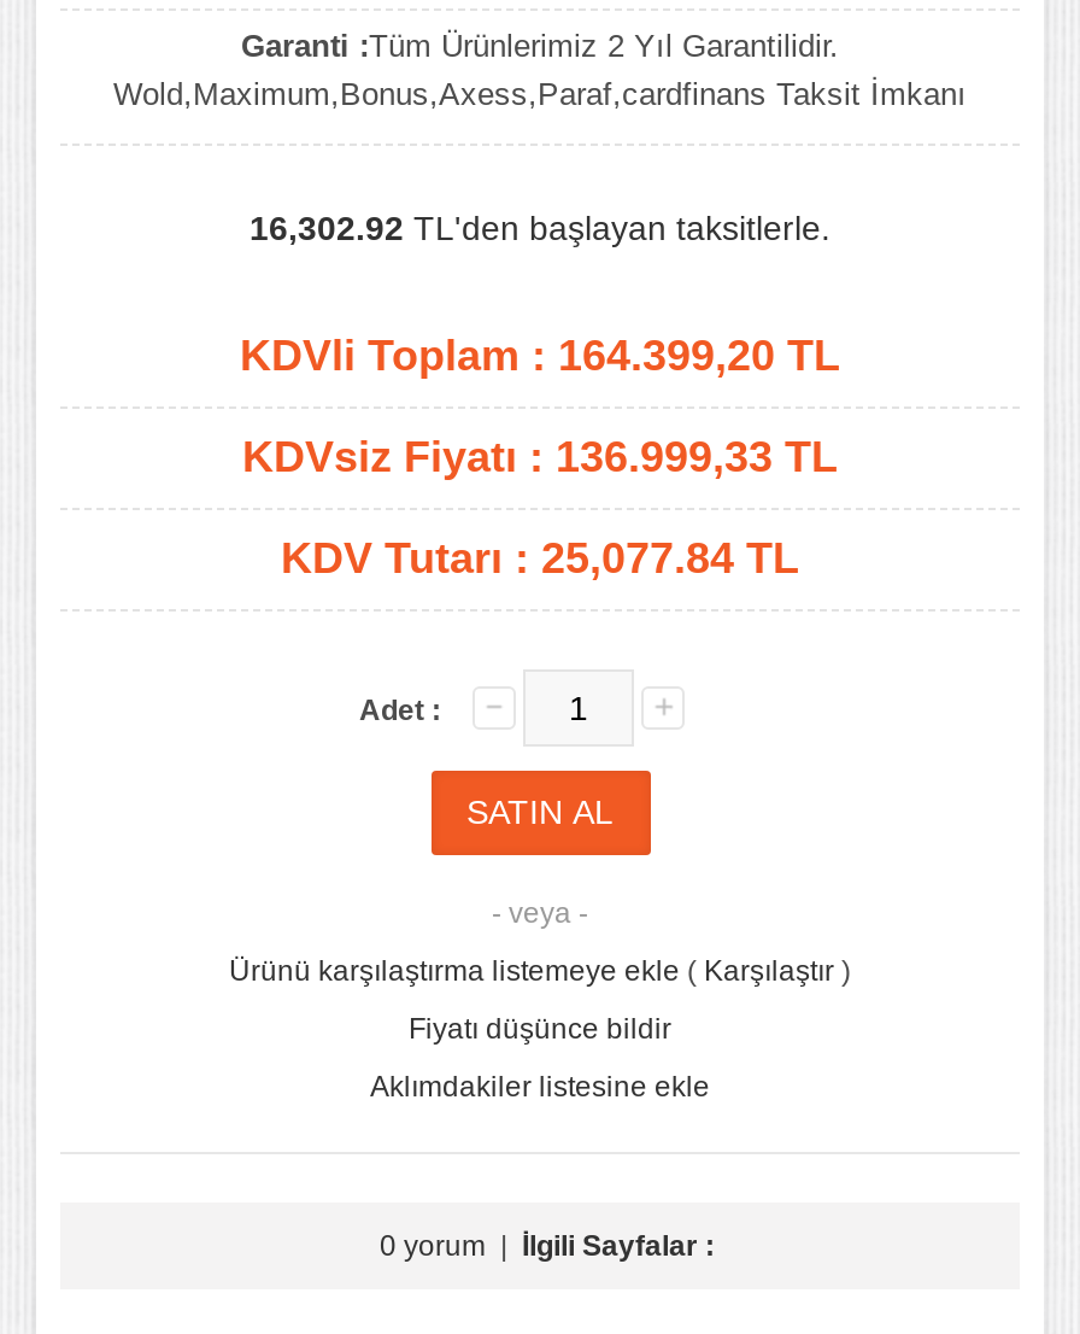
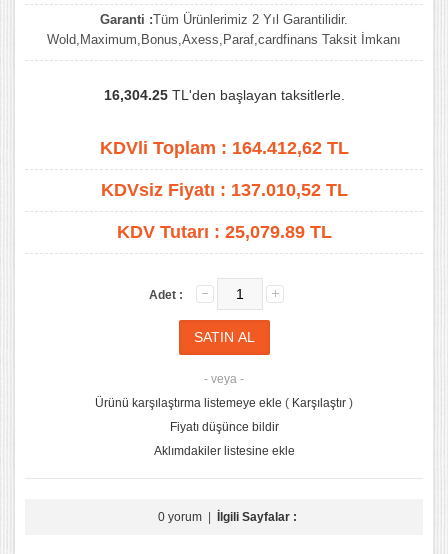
[250,209,830,247] 16,302.92 TL'den başlayan taksitlerle. -> [103,87,344,103] 16,304.25 TL'den başlayan taksitlerle.
[240,332,840,380] KDVli Toplam : 164.399,20 TL -> [99,138,348,158] KDVli Toplam : 164.412,62 TL
[242,433,838,481] KDVsiz Fiyatı : 136.999,33 TL -> [100,180,347,200] KDVsiz Fiyatı : 137.010,52 TL
[281,534,799,583] KDV Tutarı : 25,077.84 TL -> [116,222,331,242] KDV Tutarı : 25,079.89 TL

